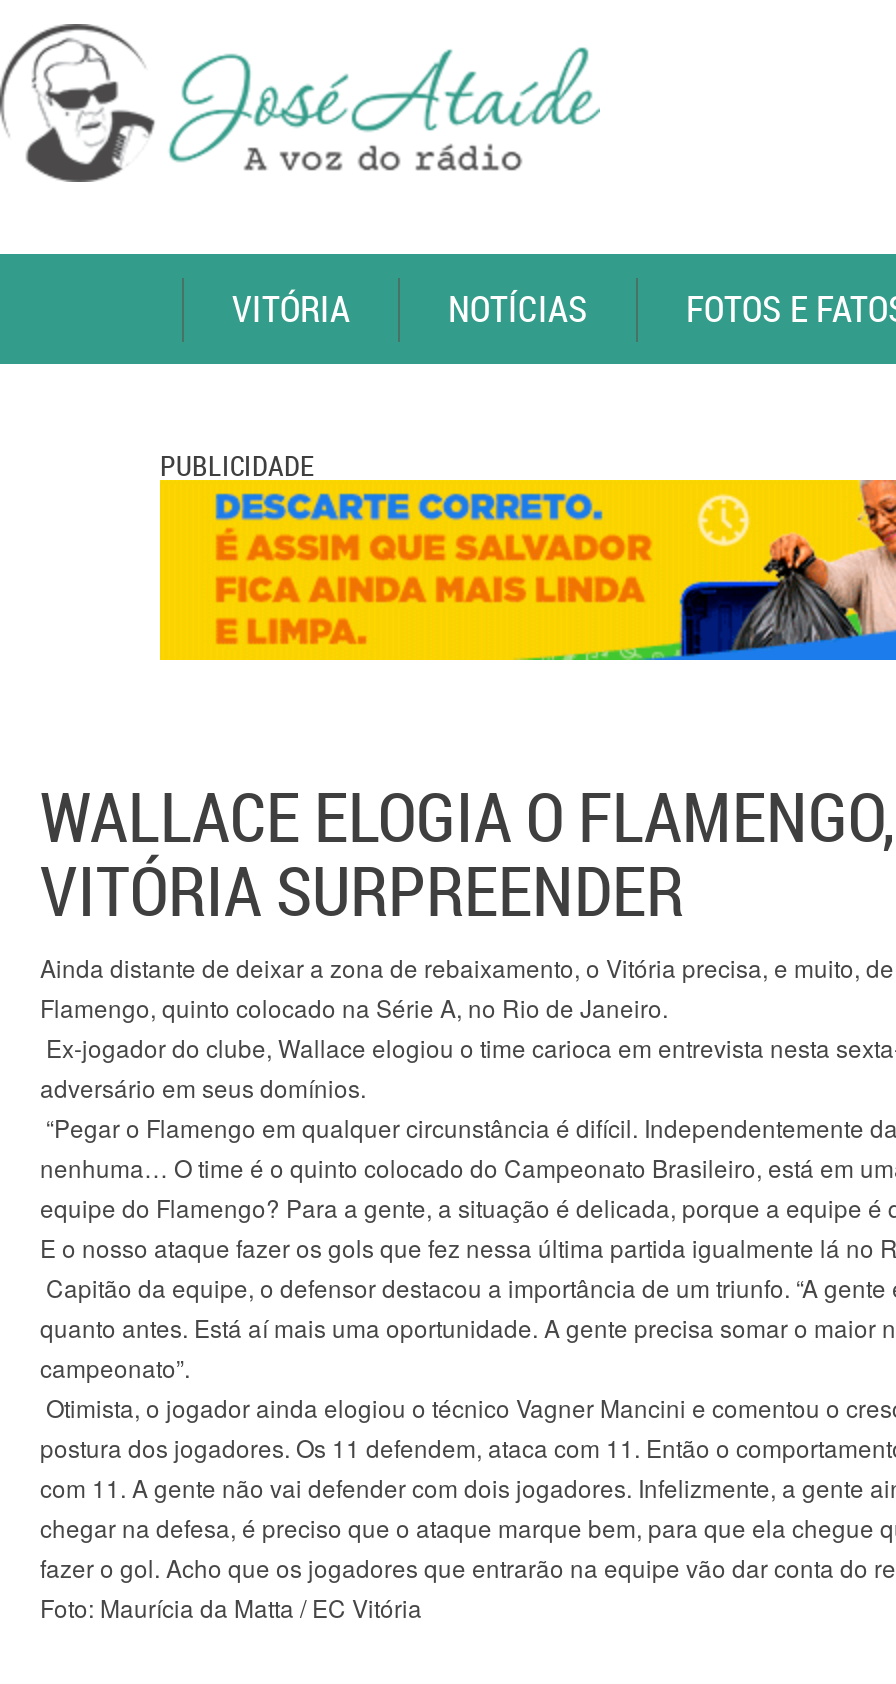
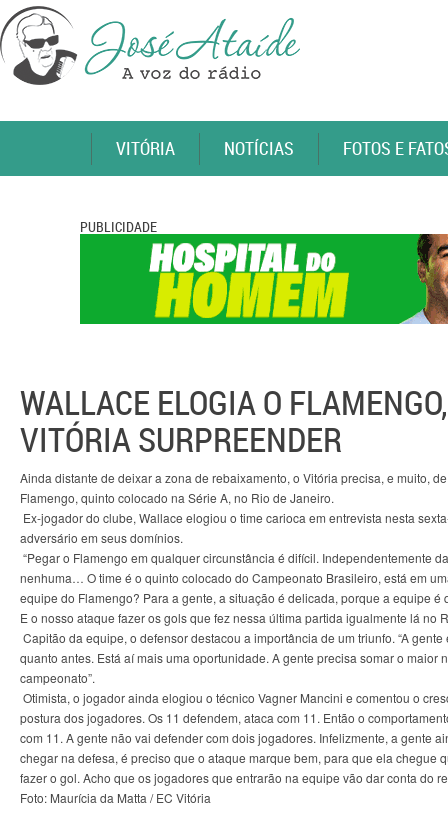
[158,478,890,662] [image] -> [79,233,445,325] [image]

